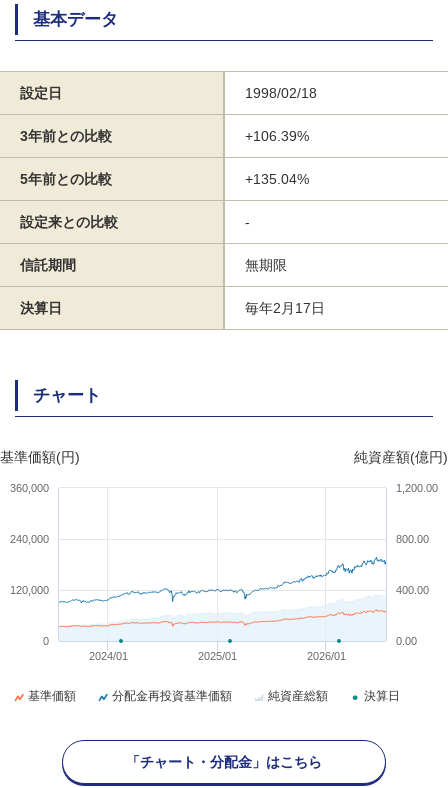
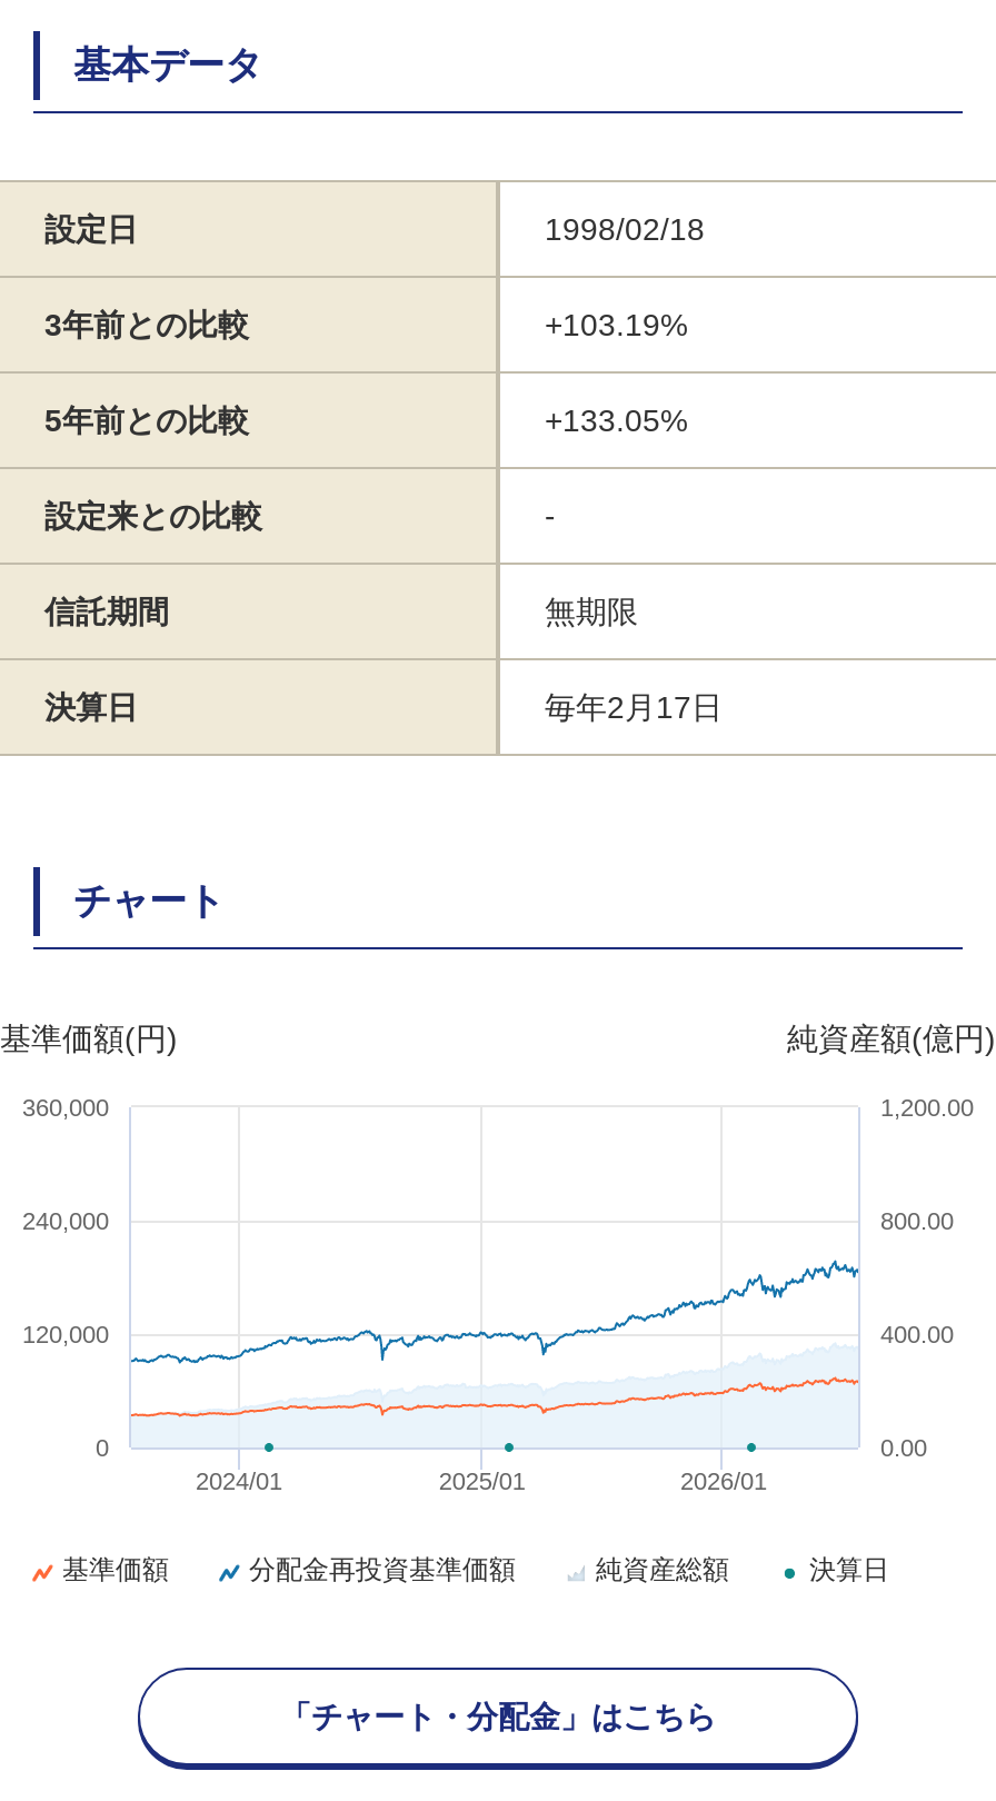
[245,128,309,144] +106.39% -> [545,308,687,344] +103.19%
[245,171,309,187] +135.04% -> [545,404,687,439] +133.05%

